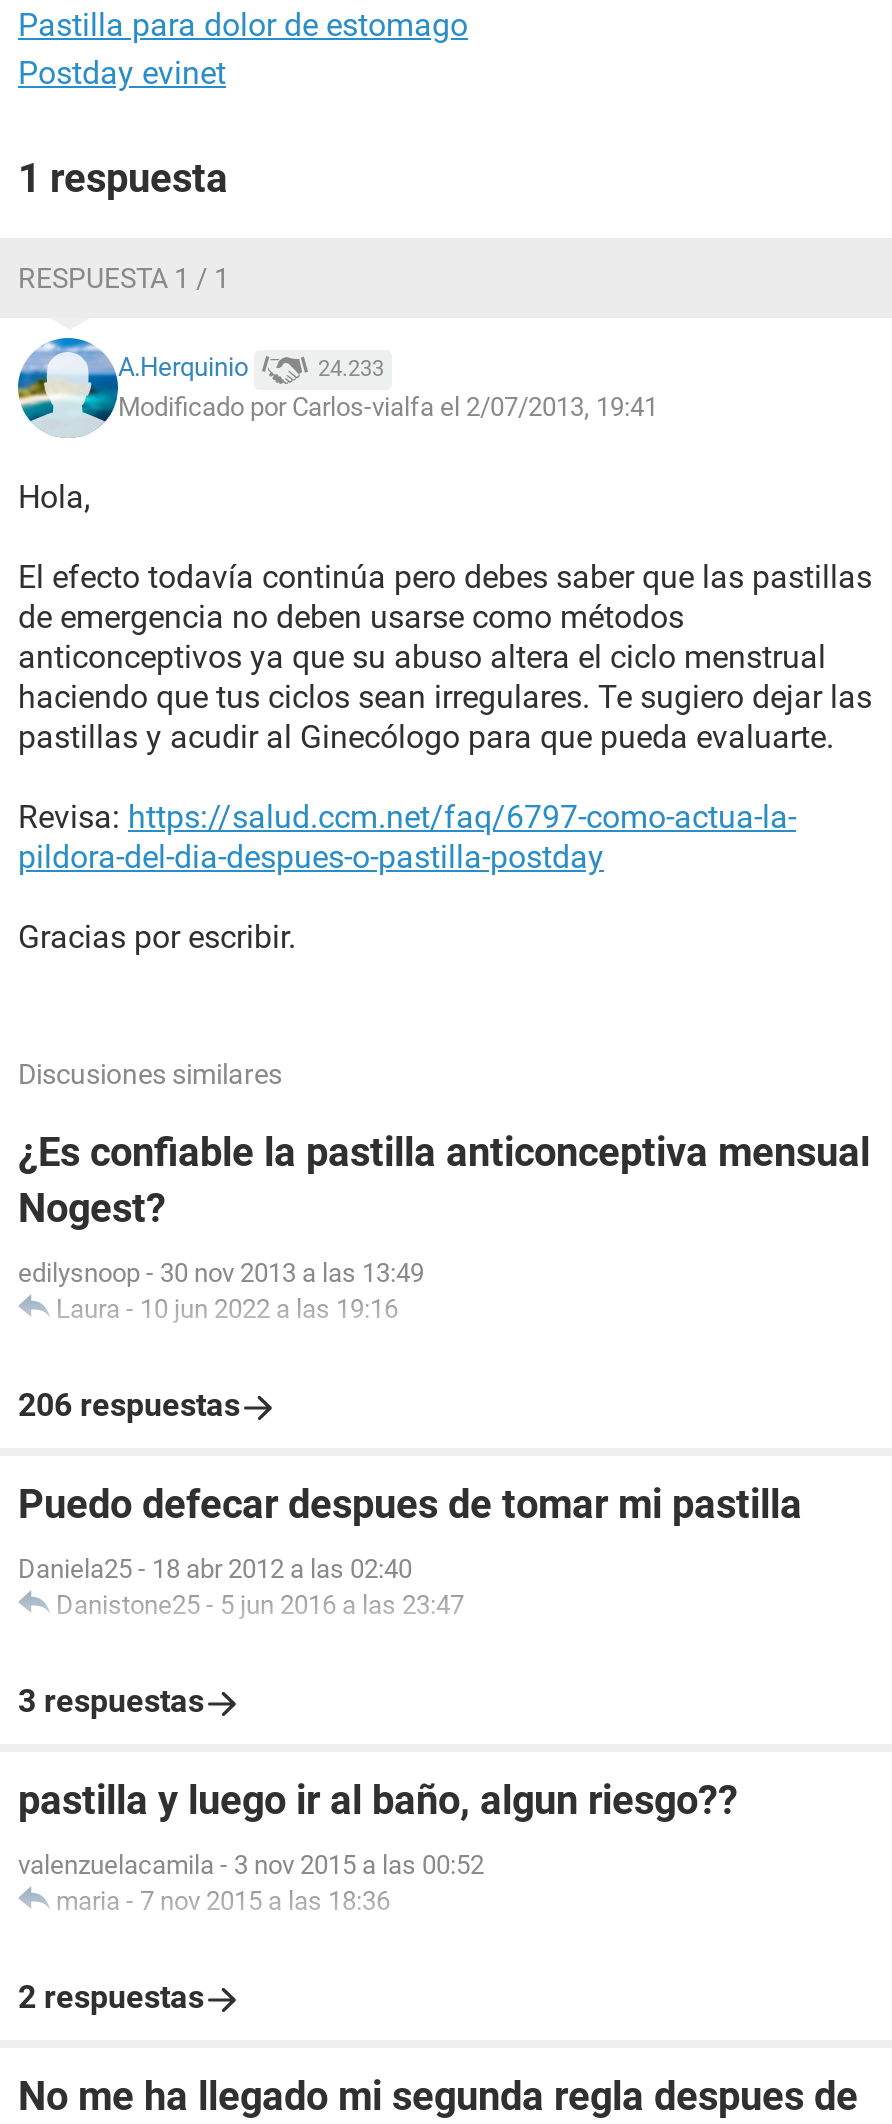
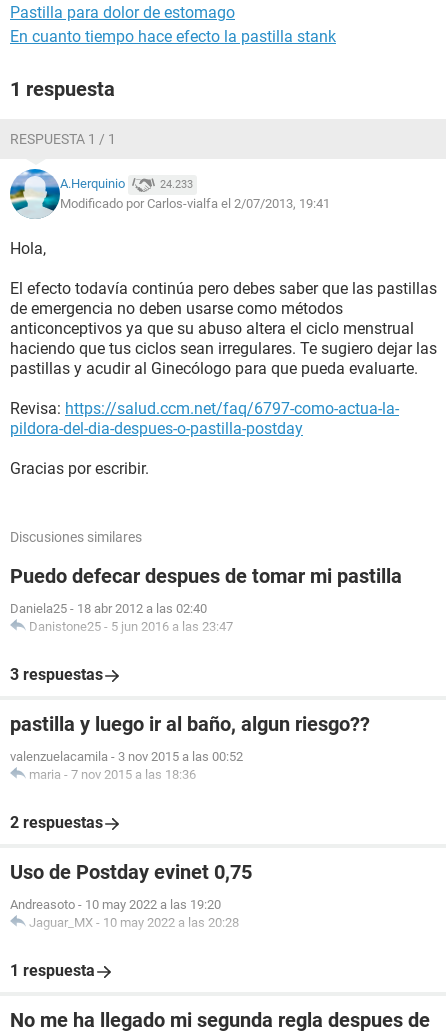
[18,54,226,92] Postday evinet -> [10,27,336,46] En cuanto tiempo hace efecto la pastilla stank
[18,1128,870,1424] ¿Es confiable la pastilla anticonceptiva mensual | Nogest? | edilysnoop - 30 nov 2013 a las 13:49 | Laura - 10 jun 2022 a las 19:16 | 206 respuestas -> none
moved [18,1480,802,2016] -> [10,564,402,832]: Puedo defecar despues de tomar mi pastilla | Daniela25 - 18 abr 2012 a las 02:40 | Danistone25 - 5 jun 2016 a las 23:47 | 3 respuestas | pastilla y luego ir al baño, algun riesgo?? | valenzuelacamila - 3 nov 2015 a las 00:52 | maria - 7 nov 2015 a las 18:36 | 2 respuestas
none -> [10,860,252,980] Uso de Postday evinet 0,75 | Andreasoto - 10 may 2022 a las 19:20 | Jaguar_MX - 10 may 2022 a las 20:28 | 1 respuesta

